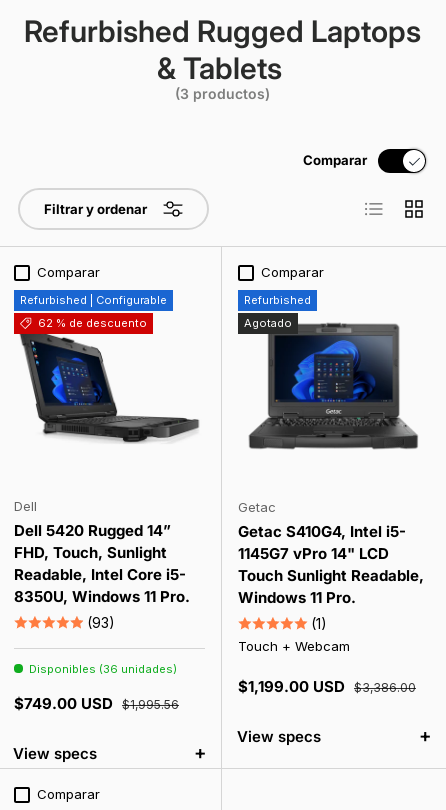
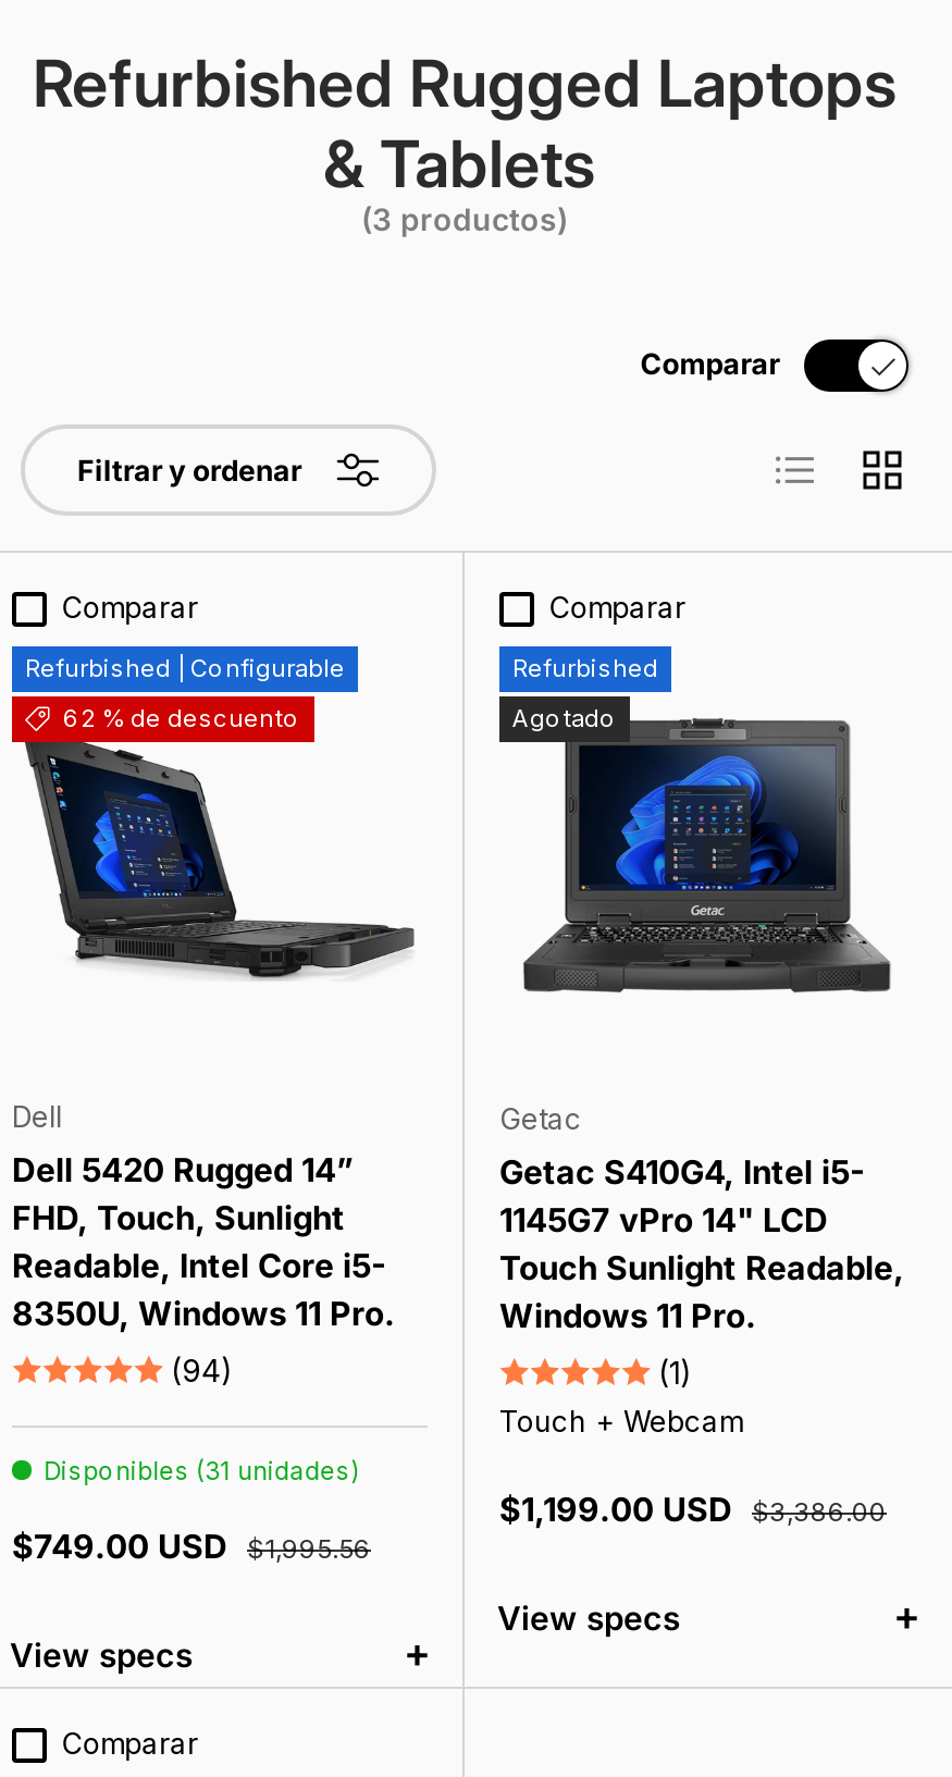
[87,614,115,631] (93) -> [171,1352,234,1389] (94)
[29,662,177,676] Disponibles (36 unidades) -> [44,1457,359,1487] Disponibles (31 unidades)

